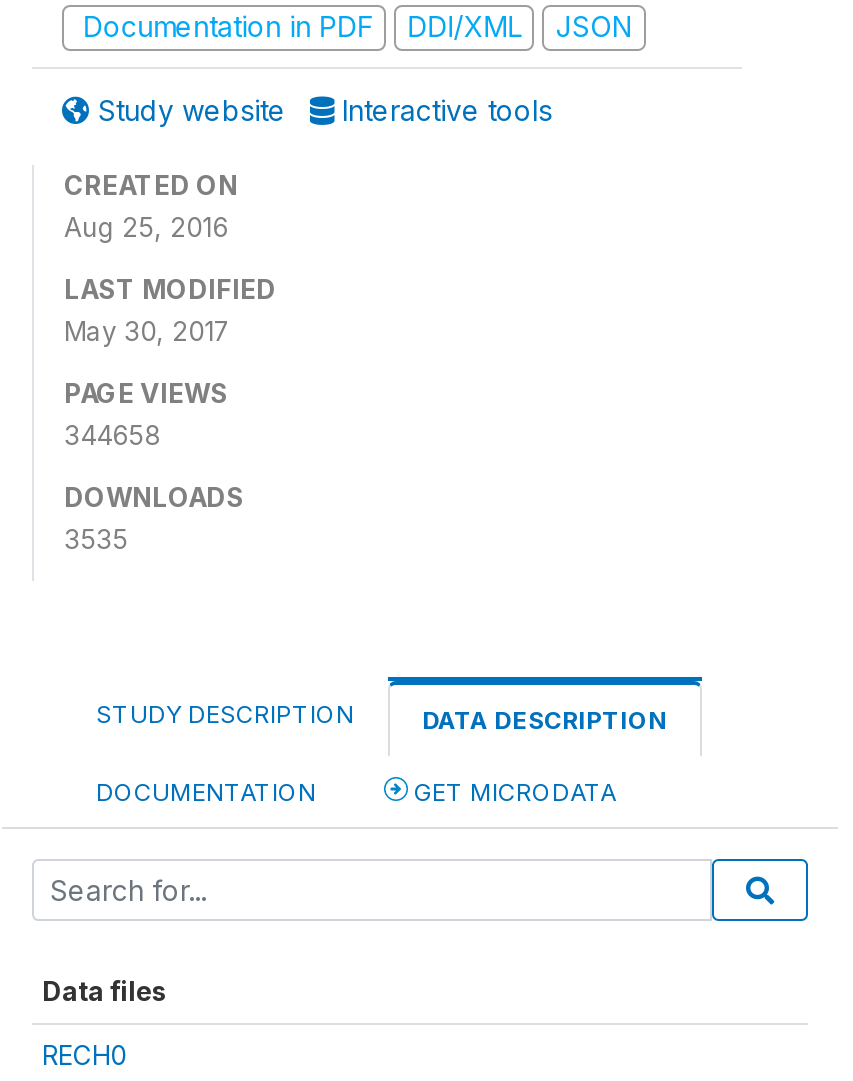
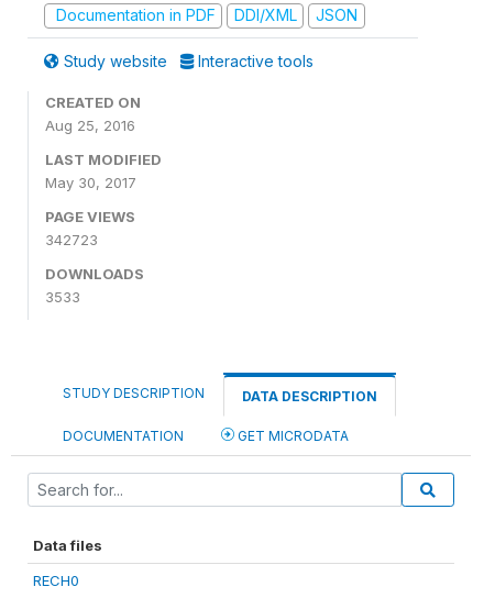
[64,418,160,450] 344658 -> [45,230,98,248] 342723
[64,522,128,554] 3535 -> [45,287,80,305] 3533

